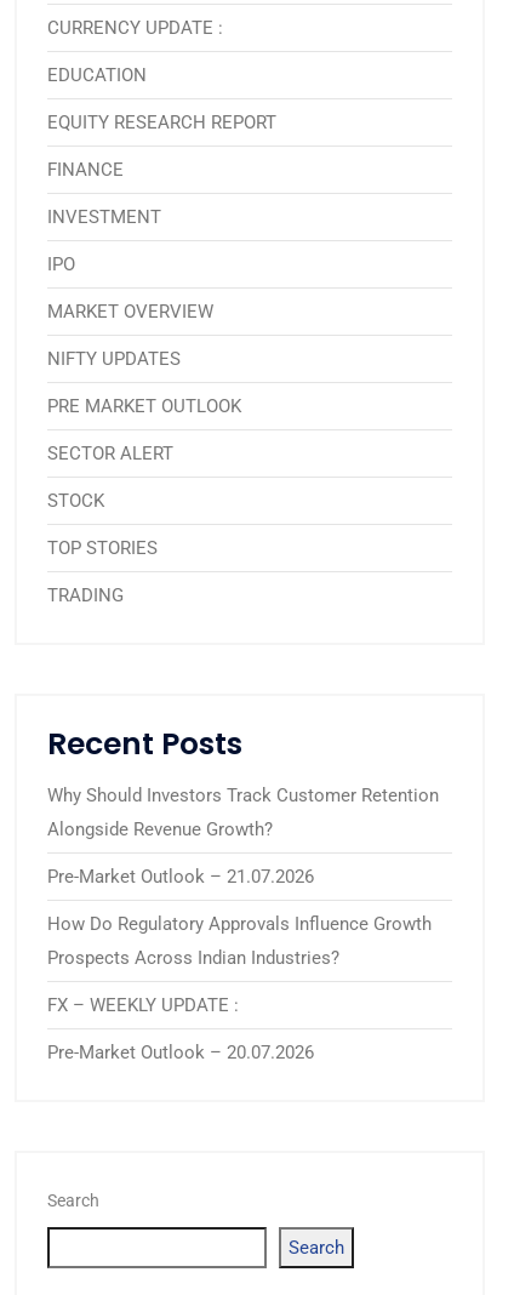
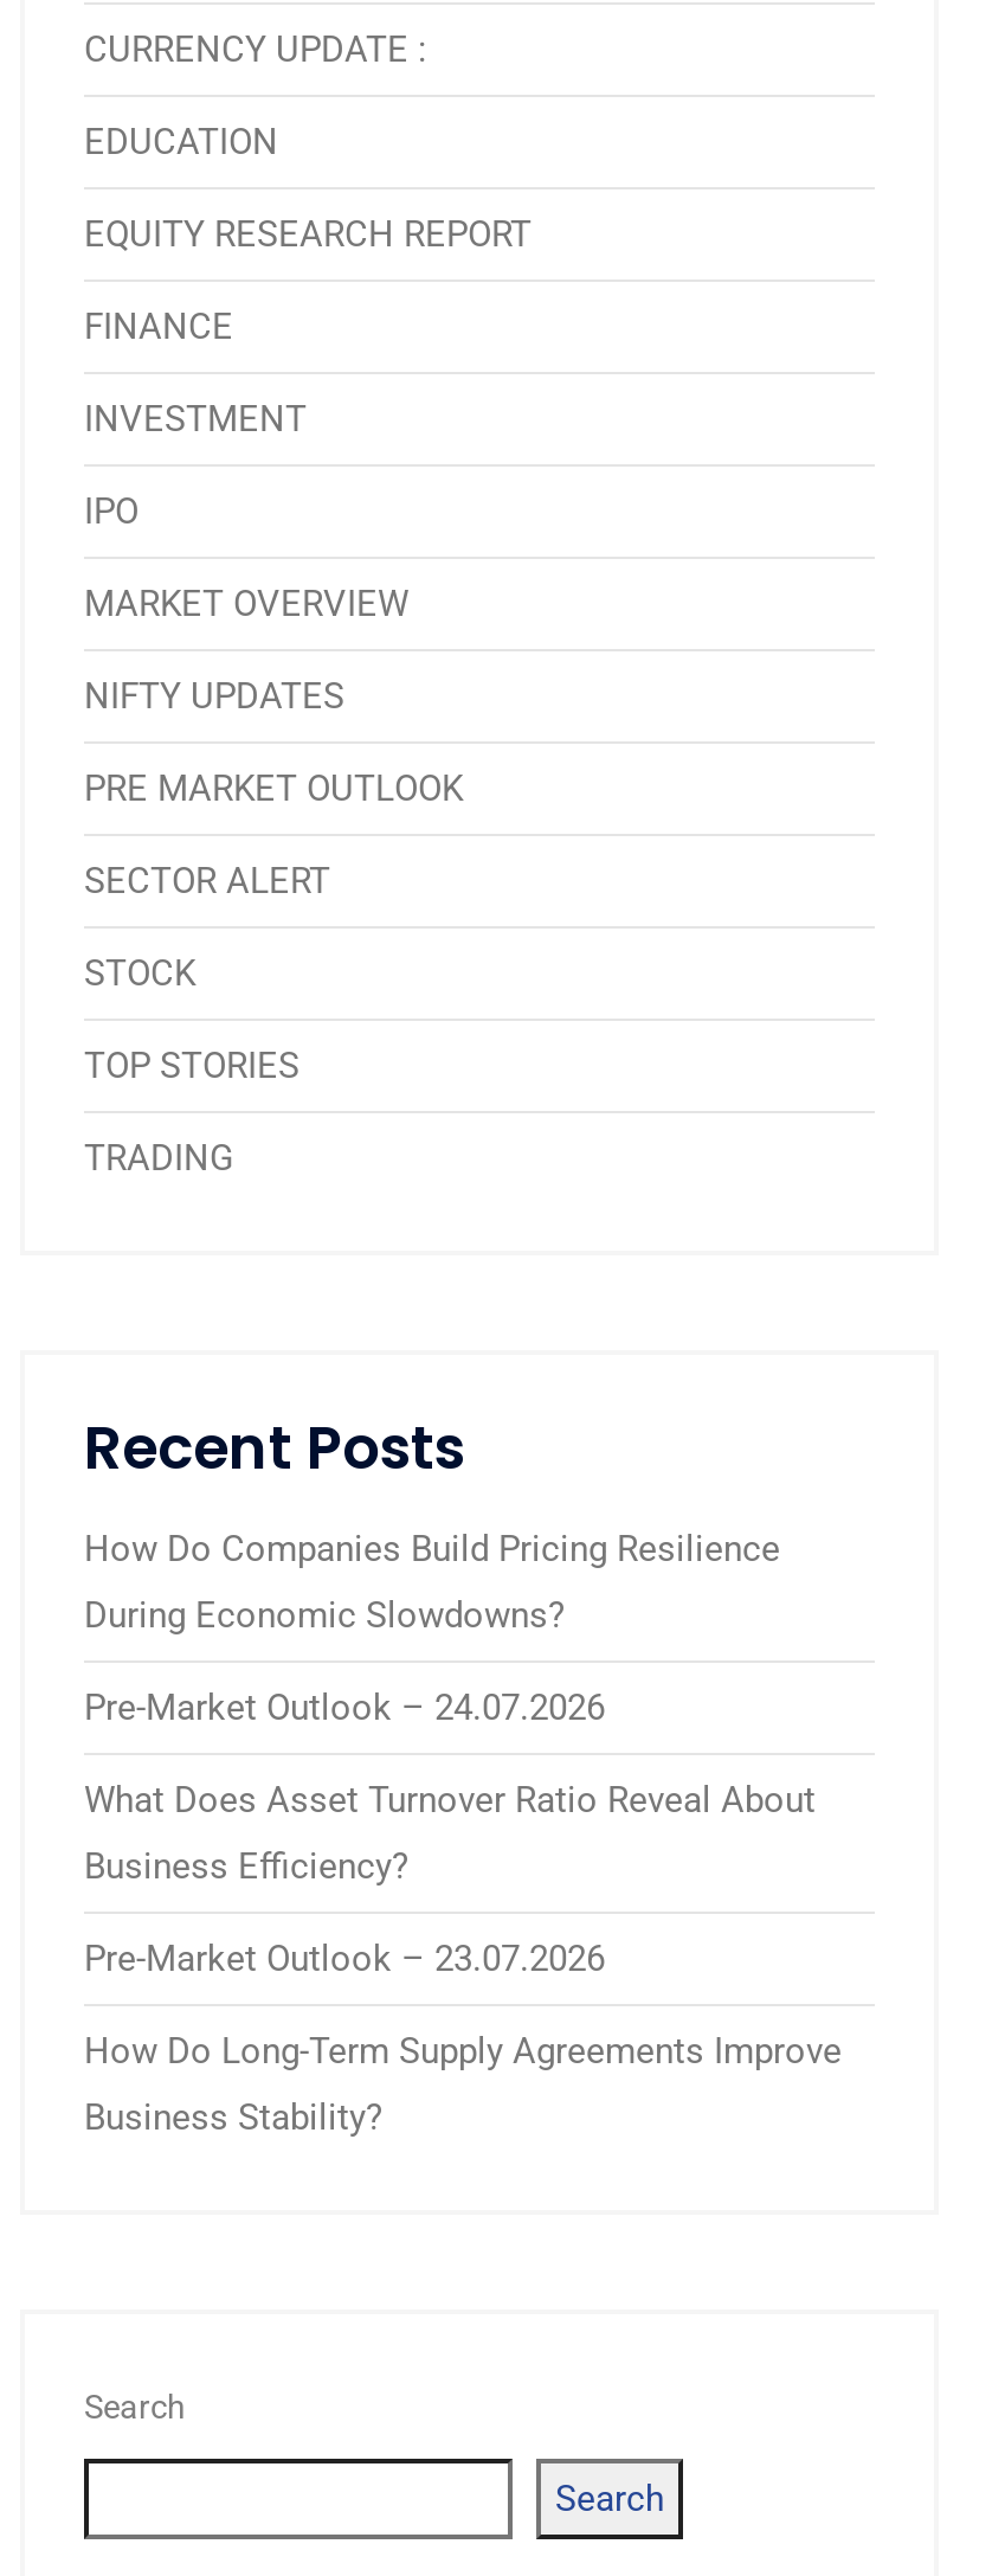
[47,785,439,1063] Why Should Investors Track Customer Retention | Alongside Revenue Growth? | Pre-Market Outlook – 21.07.2026 | How Do Regulatory Approvals Influence Growth | Prospects Across Indian Industries? | FX – WEEKLY UPDATE : | Pre-Market Outlook – 20.07.2026 -> [84,1528,842,2139] How Do Companies Build Pricing Resilience | During Economic Slowdowns? | Pre-Market Outlook – 24.07.2026 | What Does Asset Turnover Ratio Reveal About | Business Efficiency? | Pre-Market Outlook – 23.07.2026 | How Do Long-Term Supply Agreements Improve | Business Stability?

